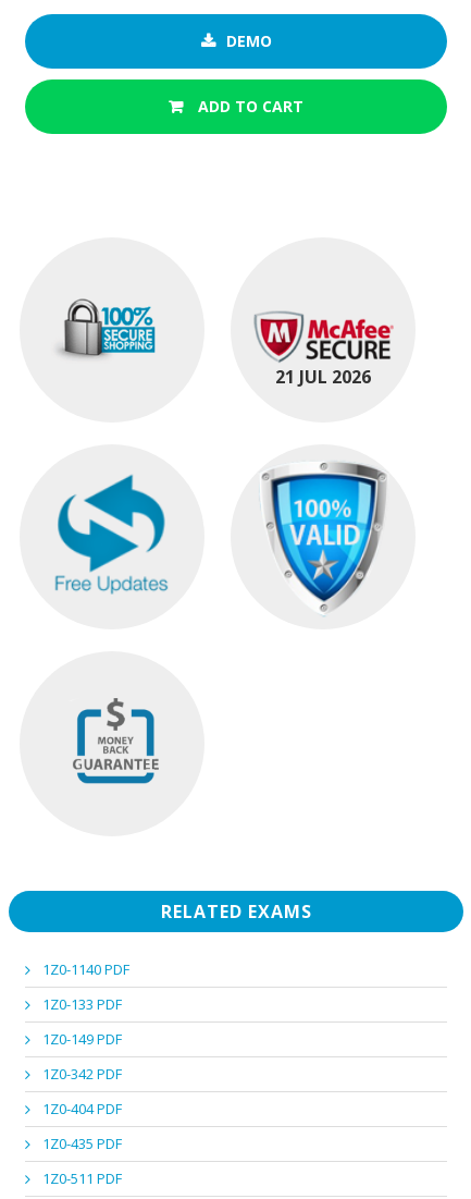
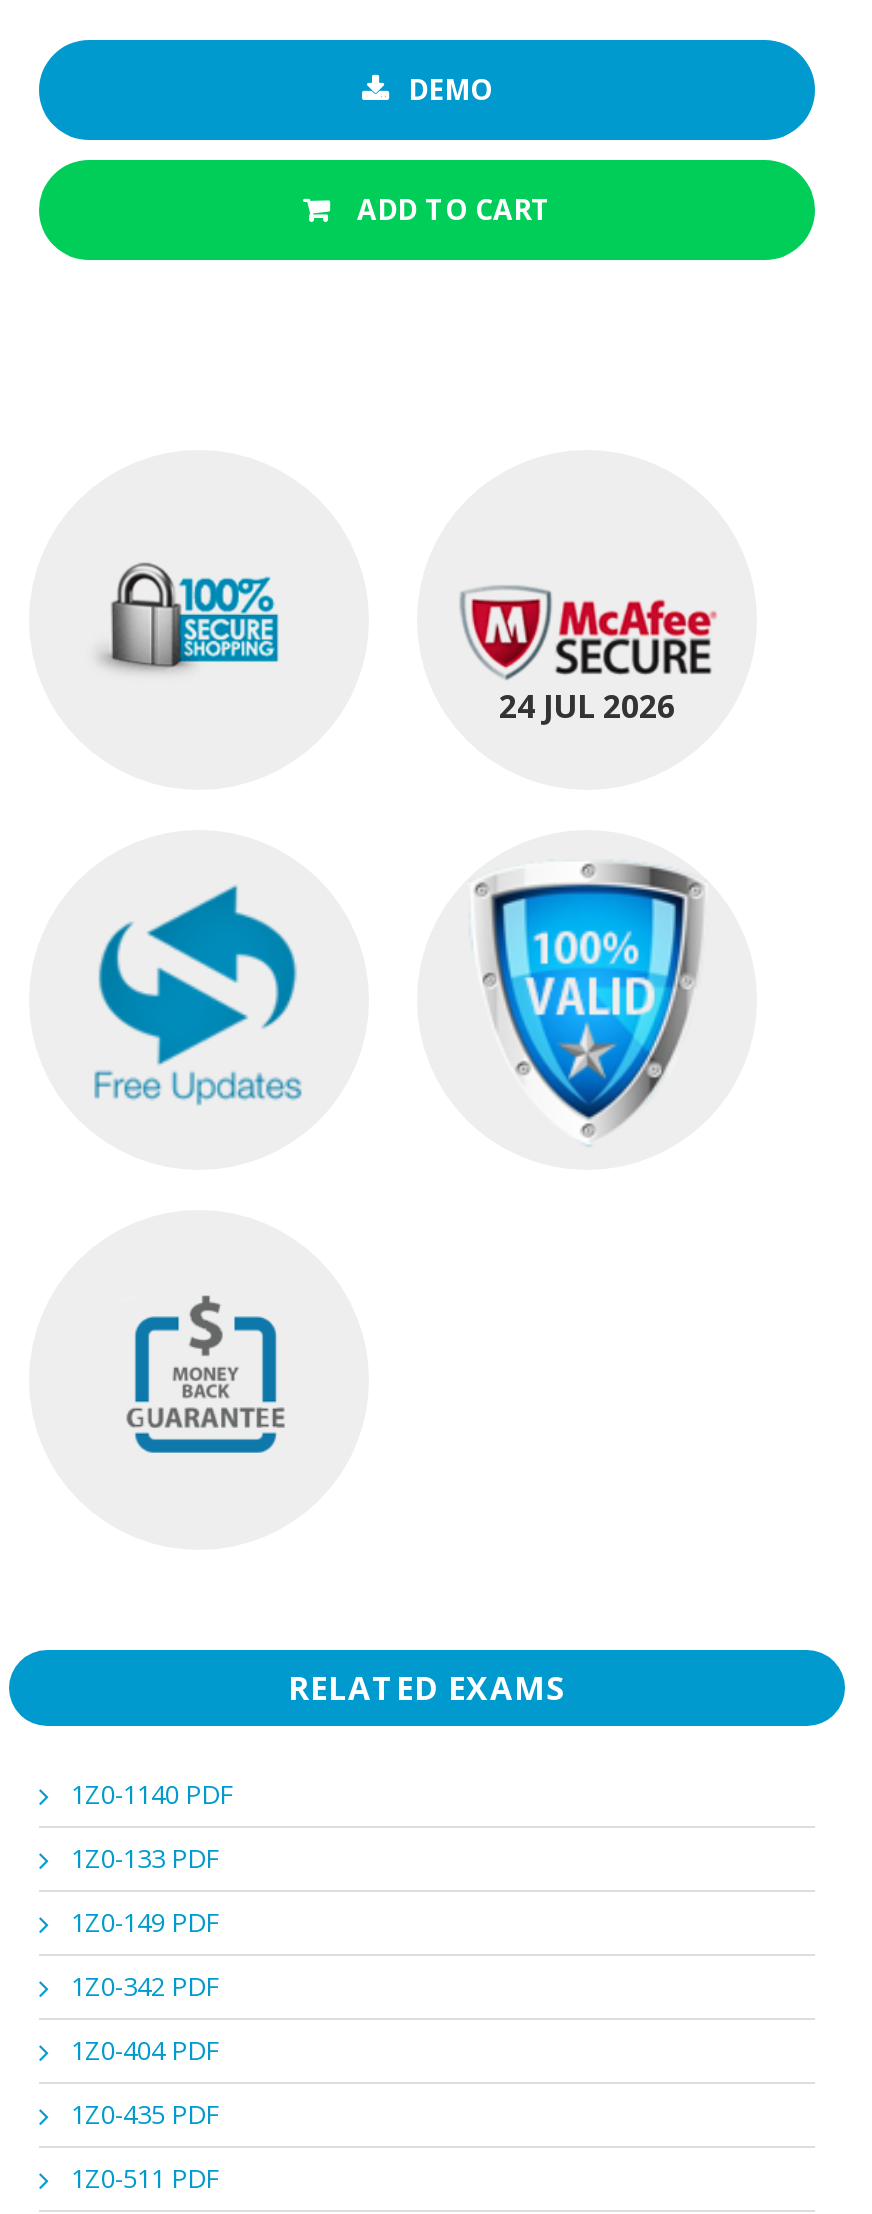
[275,364,371,388] 21 JUL 2026 -> [499,683,675,727] 24 JUL 2026

